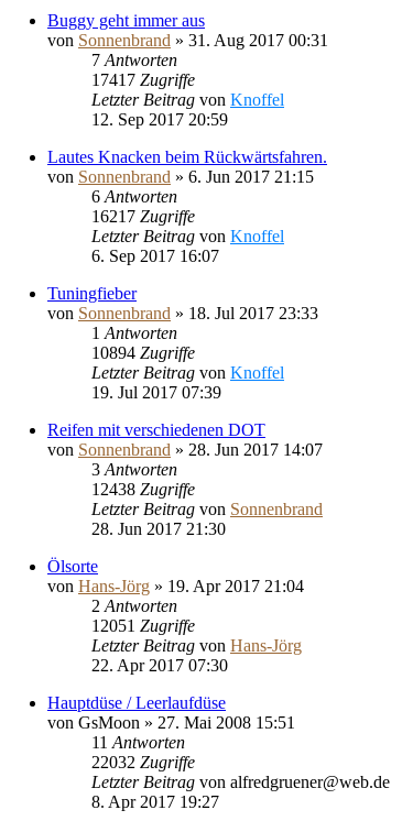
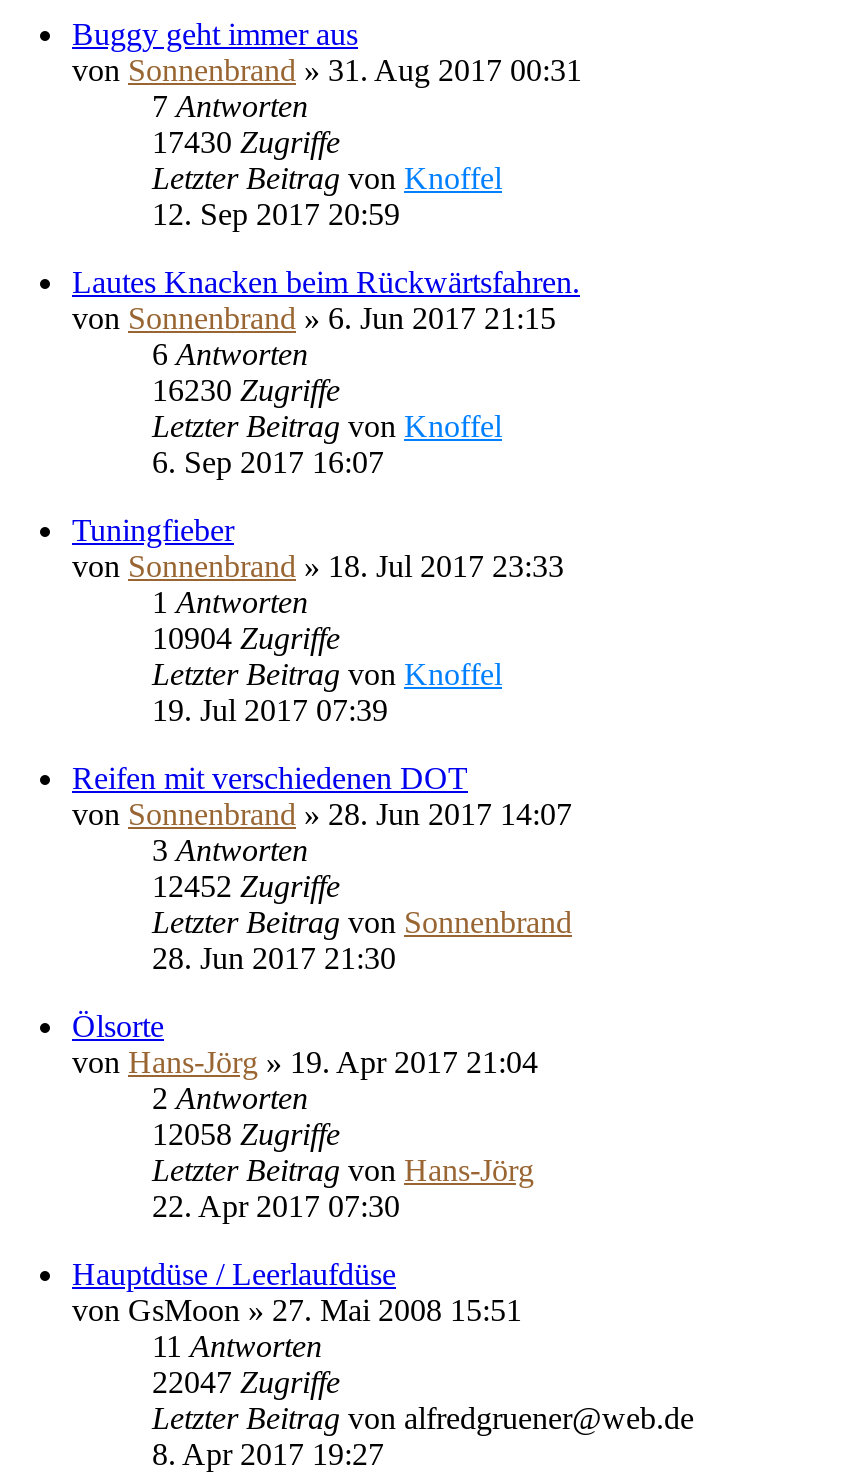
[91,70,195,89] 17417 Zugriffe -> [152,124,340,158] 17430 Zugriffe
[91,207,195,225] 16217 Zugriffe -> [152,372,340,406] 16230 Zugriffe
[91,343,195,362] 10894 Zugriffe -> [152,620,340,654] 10904 Zugriffe
[91,480,195,498] 12438 Zugriffe -> [152,868,340,902] 12452 Zugriffe
[91,616,195,635] 12051 Zugriffe -> [152,1116,340,1150] 12058 Zugriffe
[91,752,195,771] 22032 Zugriffe -> [152,1364,340,1398] 22047 Zugriffe

